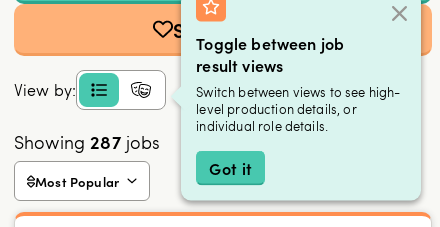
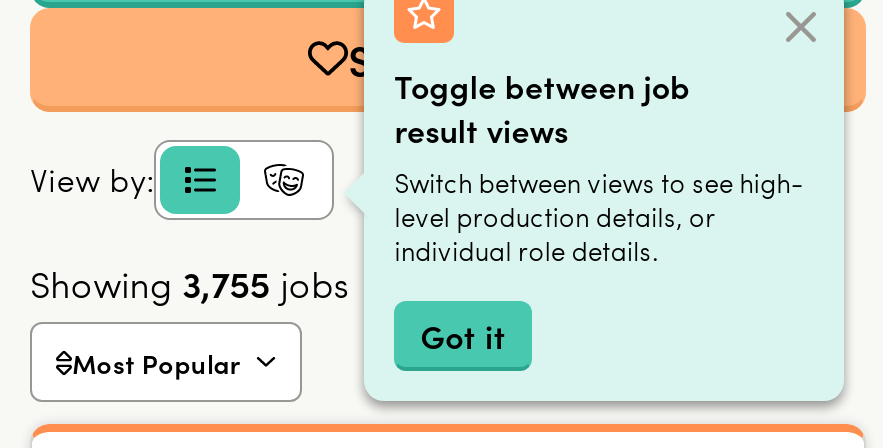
[14,129,161,154] Showing 287 jobs -> [30,258,350,308] Showing 3,755 jobs

